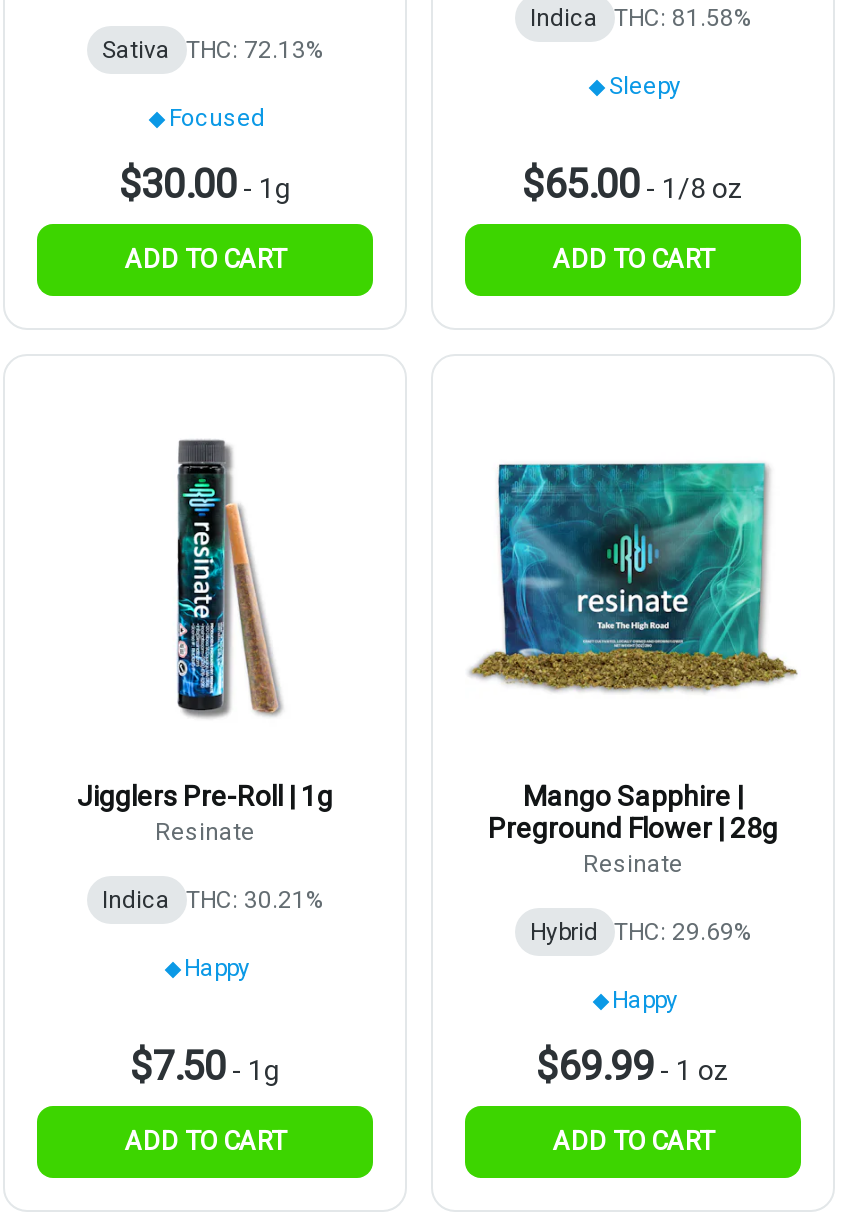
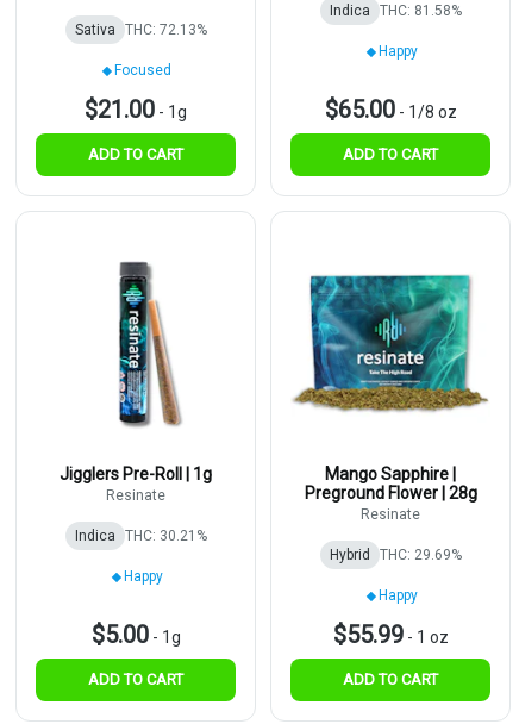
[609,72,681,100] Sleepy -> [378,43,417,60] Happy
[119,160,291,208] $30.00- 1g -> [85,95,187,124] $21.00- 1g
[130,1042,280,1090] $7.50- 1g -> [91,620,180,649] $5.00- 1g
[536,1042,730,1090] $69.99- 1 oz -> [333,620,448,649] $55.99- 1 oz

